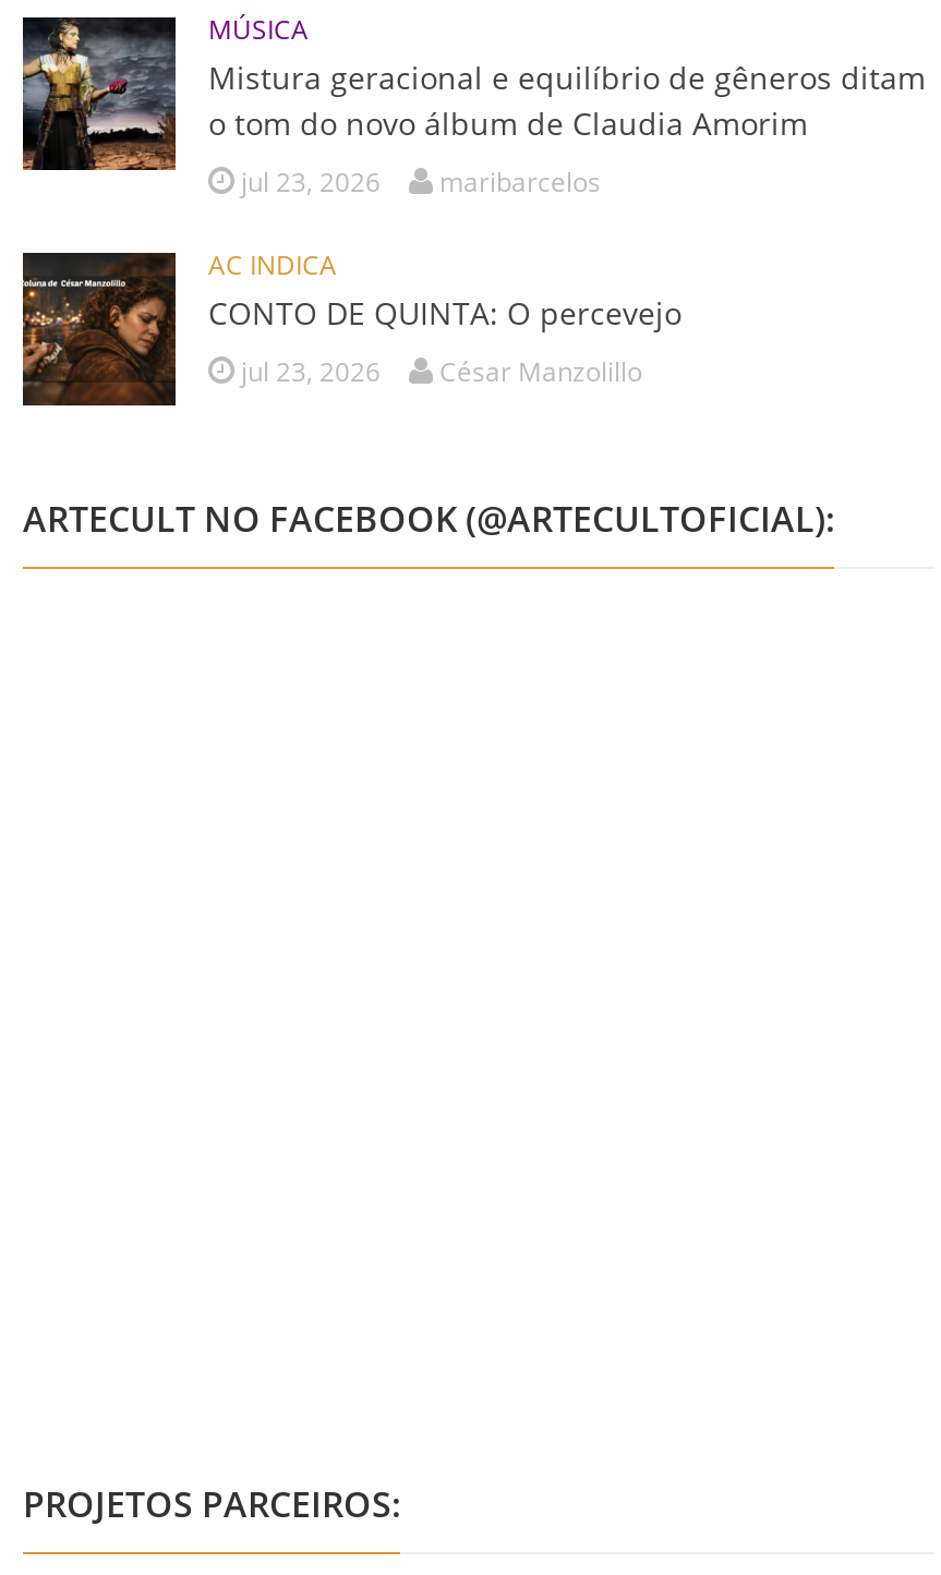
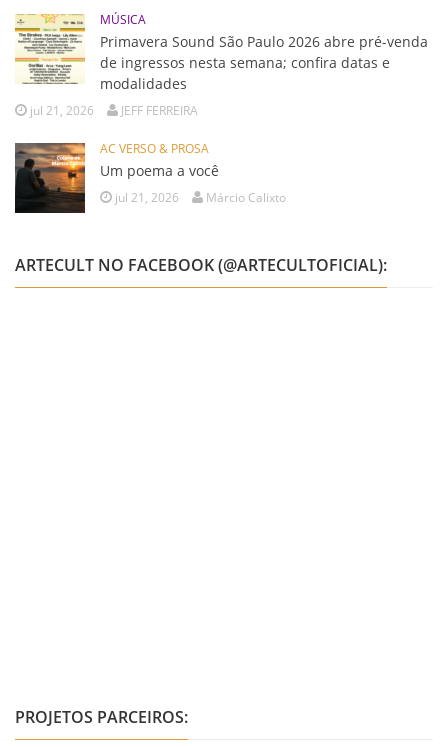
[21,15,926,170] [image] | Mistura geracional e equilíbrio de gêneros ditam | o tom do novo álbum de Claudia Amorim -> [14,13,428,93] [image] | Primavera Sound São Paulo 2026 abre pré-venda | de ingressos nesta semana; confira datas e | modalidades
[241,163,601,201] jul 23, 2026 | maribarcelos -> [30,102,198,119] jul 21, 2026 | JEFF FERREIRA
[23,246,681,405] [image] | AC INDICA | CONTO DE QUINTA: O percevejo -> [14,140,219,213] [image] | AC VERSO & PROSA | Um poema a você
[241,353,642,390] jul 23, 2026 | César Manzolillo -> [115,189,286,206] jul 21, 2026 | Márcio Calixto

